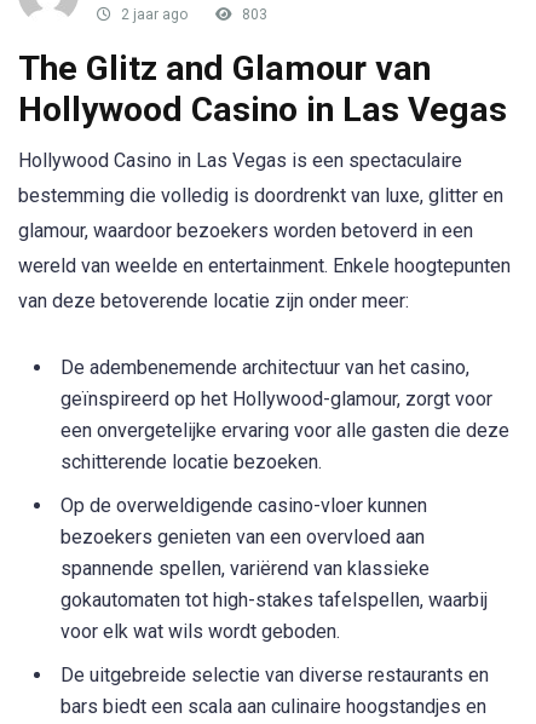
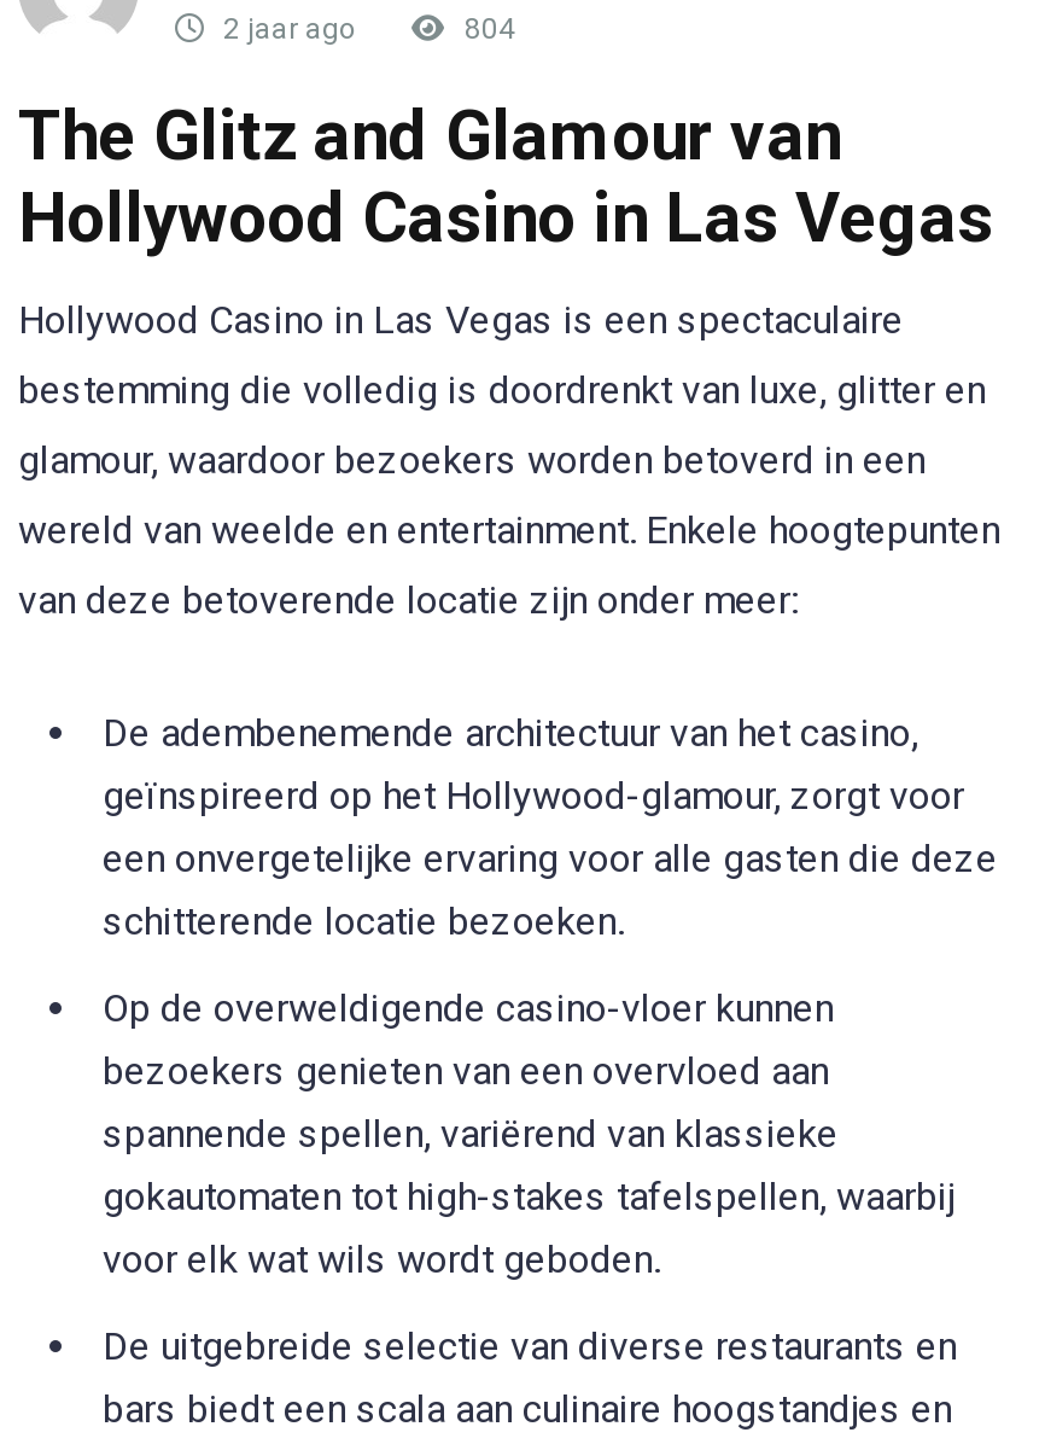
[238,6,267,23] 803 -> [457,13,515,46] 804

